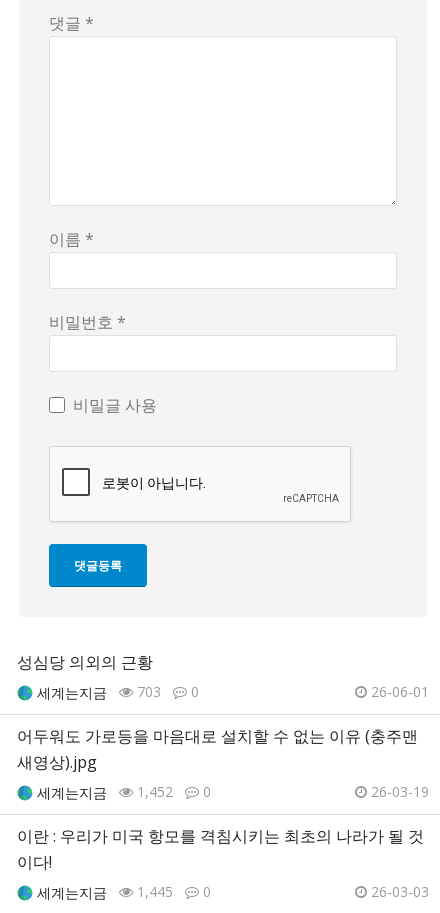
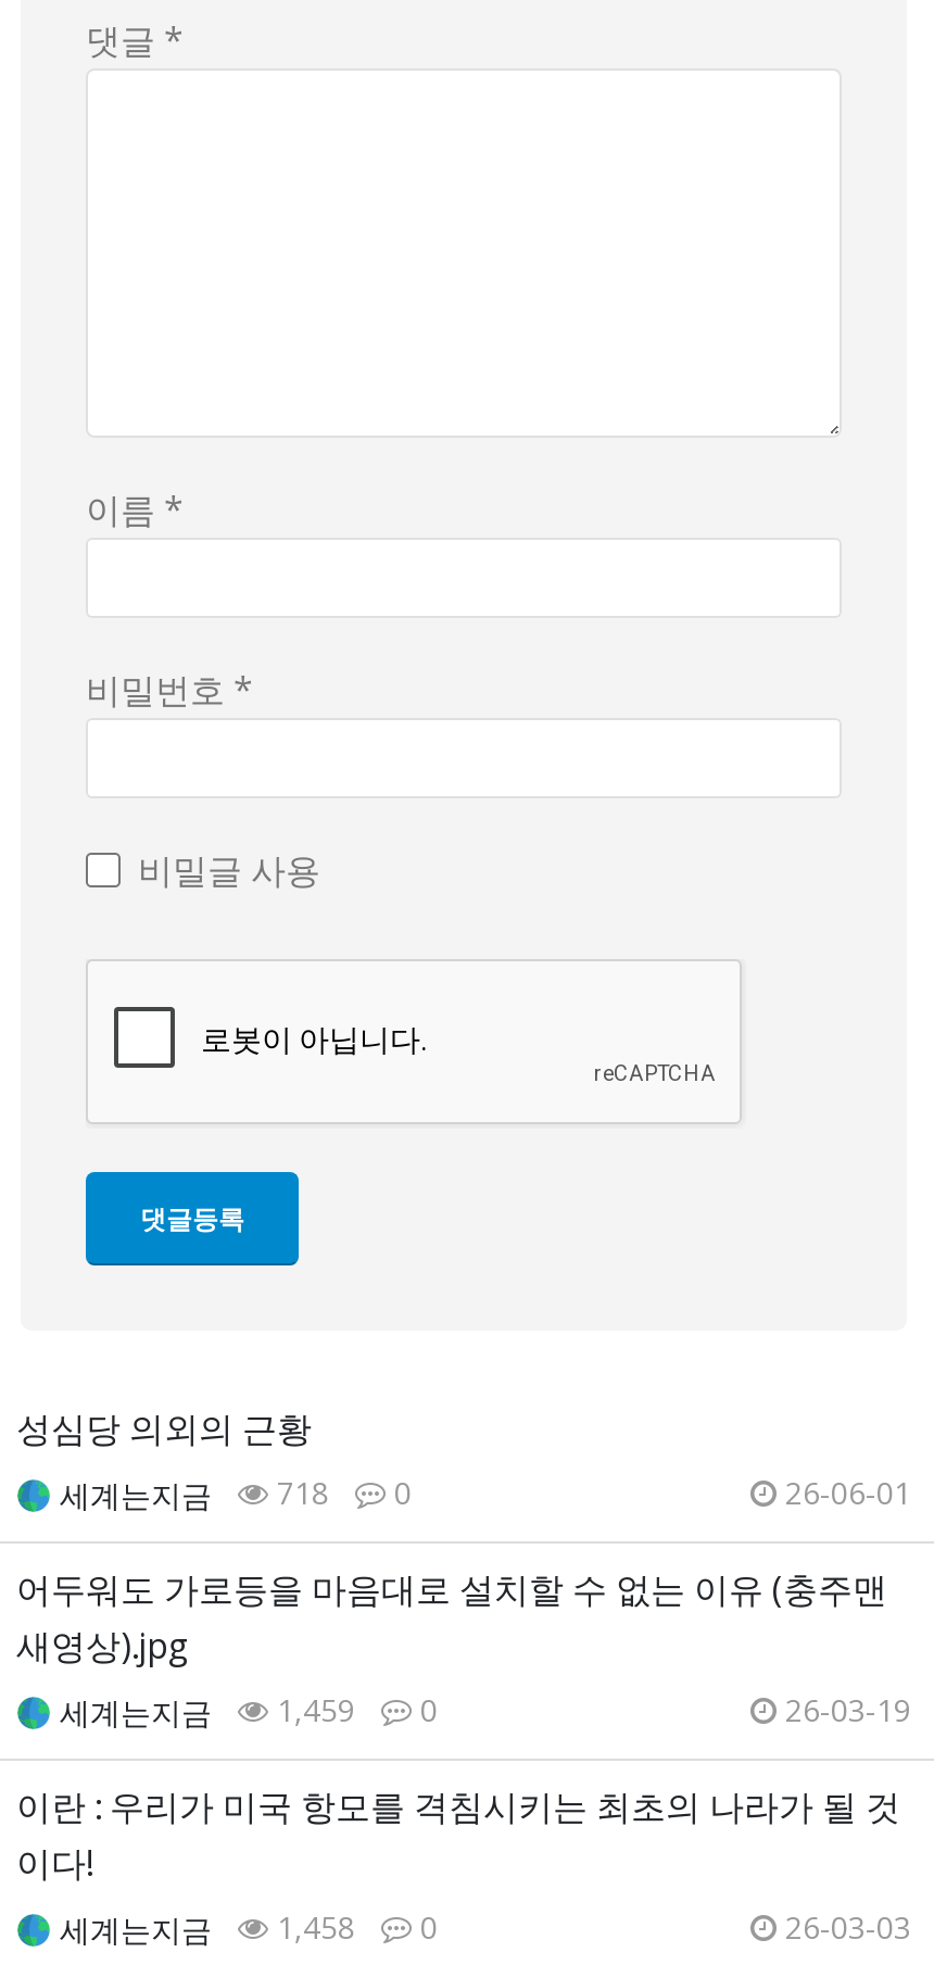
[37,682,199,702] 세계는지금 703 0 -> [60,1471,412,1515] 세계는지금 718 0
[37,782,211,802] 세계는지금 1,452 0 -> [60,1688,438,1732] 세계는지금 1,459 0
[37,882,211,902] 세계는지금 1,445 0 -> [60,1905,438,1950] 세계는지금 1,458 0

